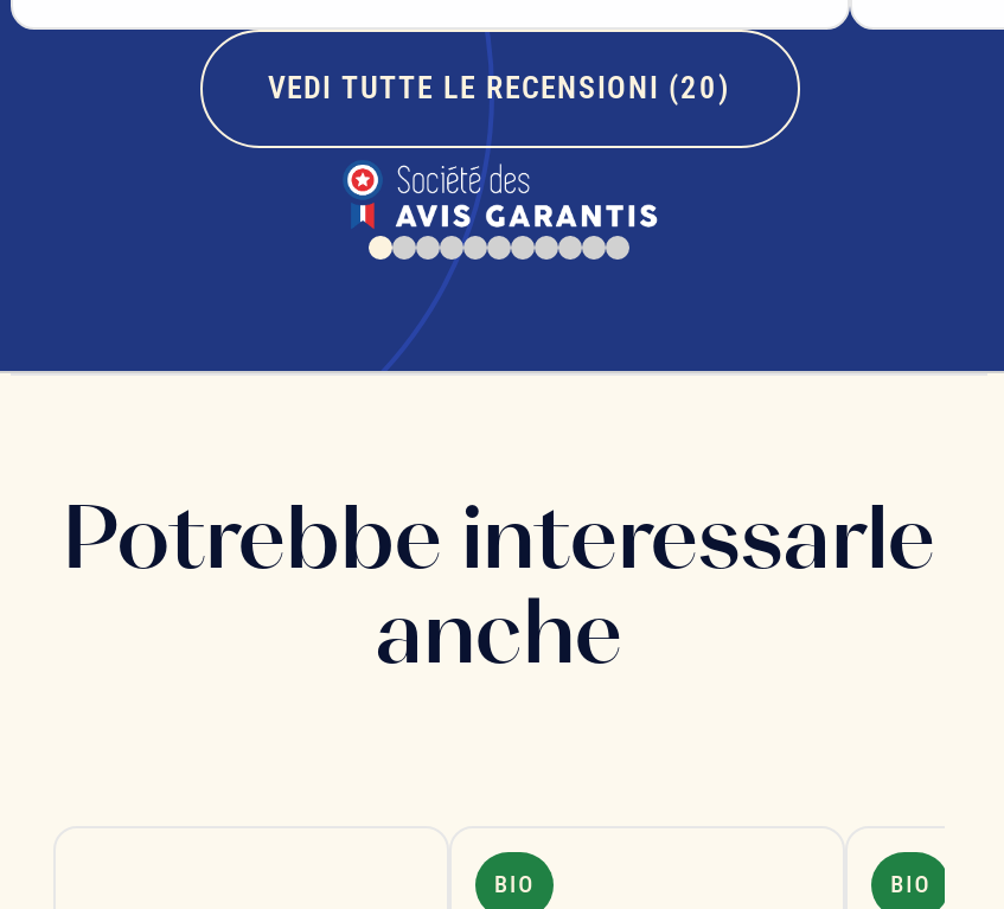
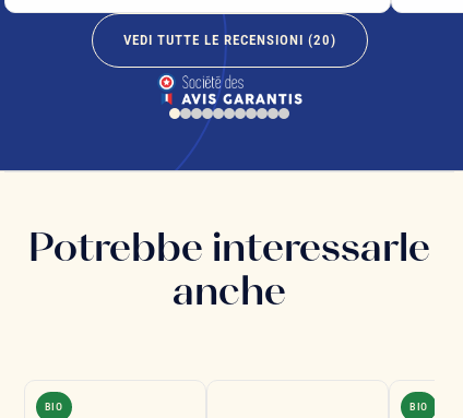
[494,872,534,898] BIO -> none
none -> [45,401,63,413] BIO

